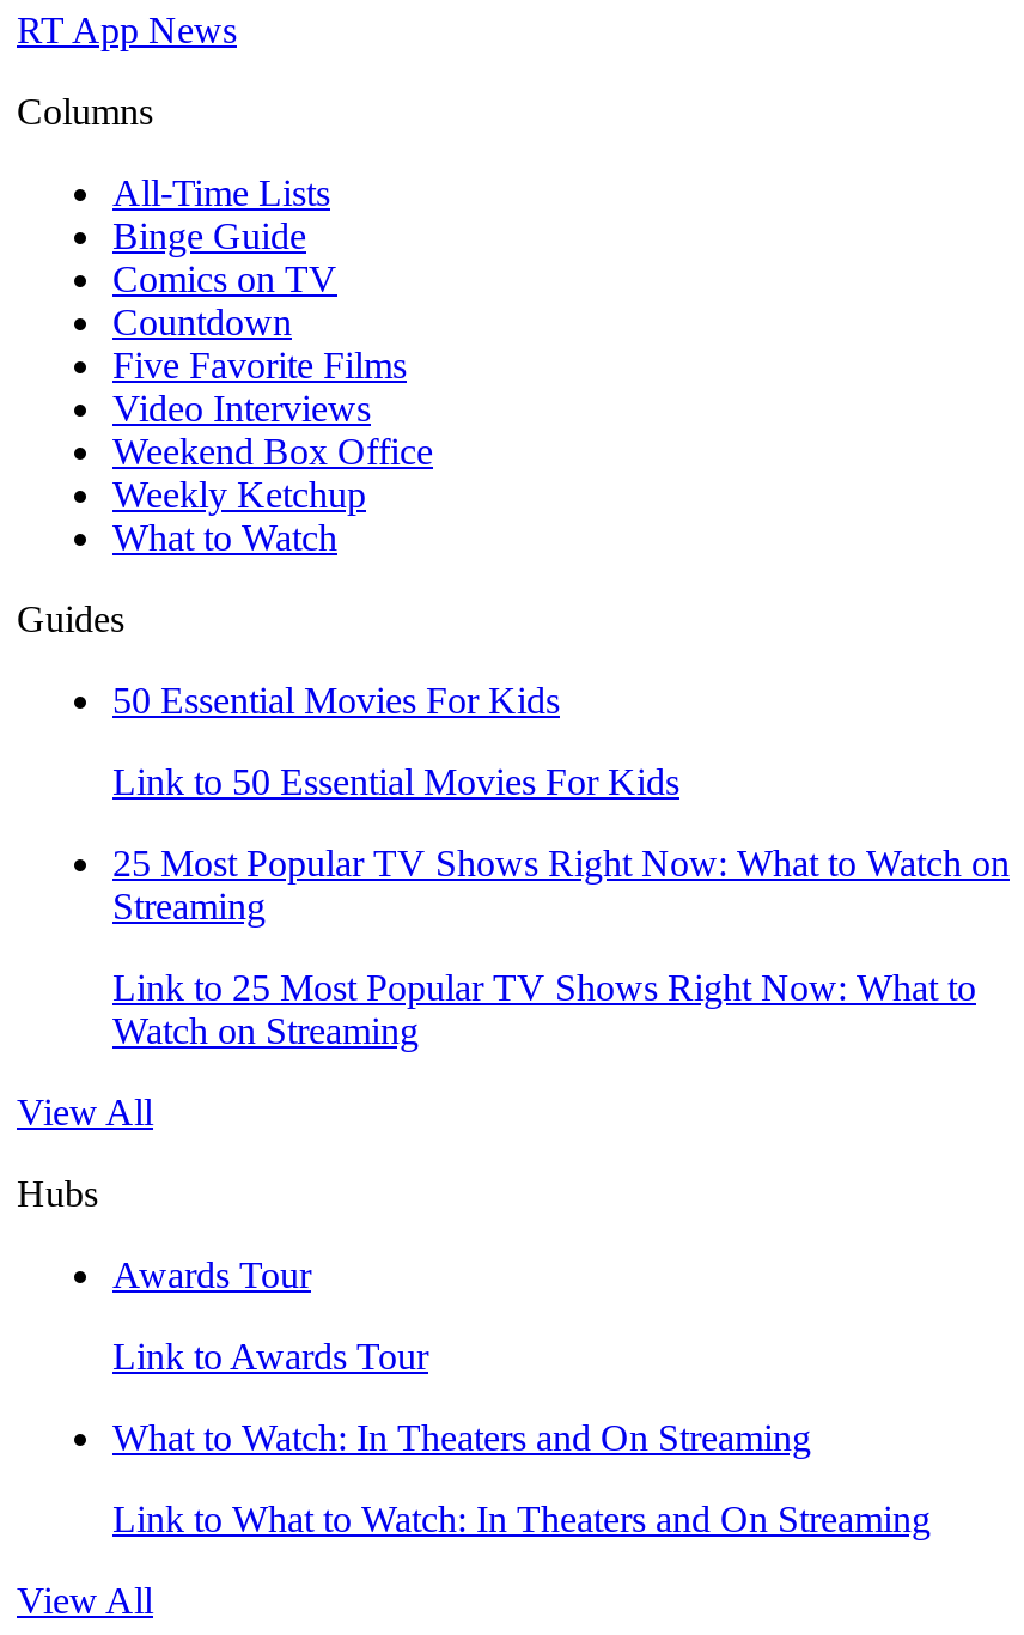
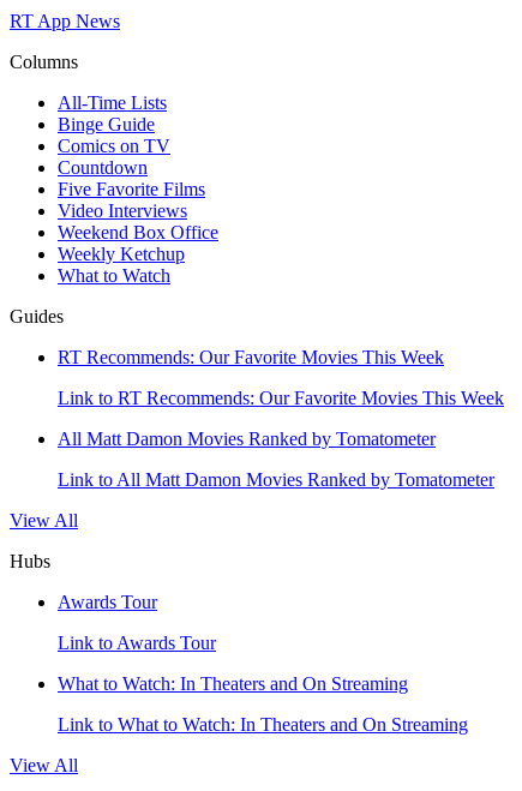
[112,680,560,721] 50 Essential Movies For Kids -> [58,347,444,367] RT Recommends: Our Favorite Movies This Week
[112,761,679,802] Link to 50 Essential Movies For Kids -> [58,388,504,408] Link to RT Recommends: Our Favorite Movies This Week
[112,843,1010,926] 25 Most Popular TV Shows Right Now: What to Watch on | Streaming -> [58,429,436,449] All Matt Damon Movies Ranked by Tomatometer
[112,967,976,1051] Link to 25 Most Popular TV Shows Right Now: What to | Watch on Streaming -> [58,469,494,490] Link to All Matt Damon Movies Ranked by Tomatometer

